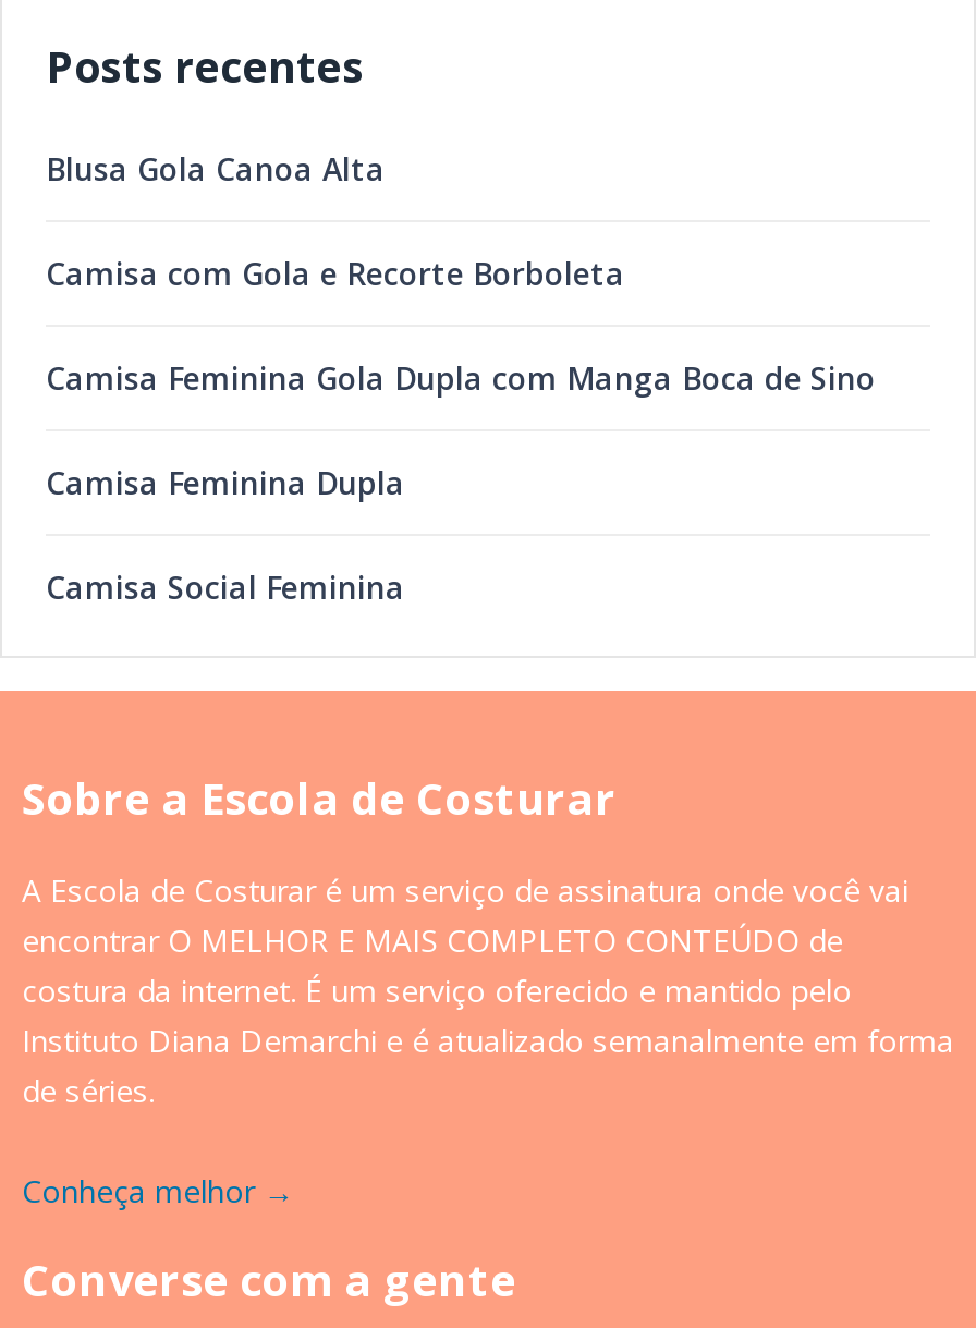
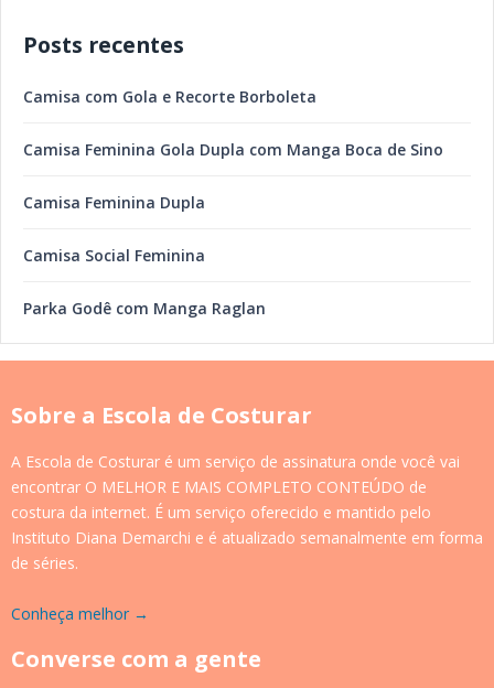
[46,149,386,190] Blusa Gola Canoa Alta -> none
moved [46,253,876,608] -> [23,86,443,266]: Camisa com Gola e Recorte Borboleta | Camisa Feminina Gola Dupla com Manga Boca de Sino | Camisa Feminina Dupla | Camisa Social Feminina
none -> [23,298,266,319] Parka Godê com Manga Raglan

